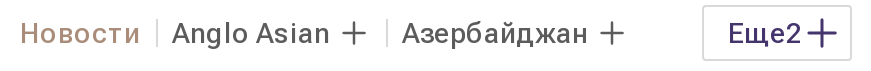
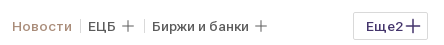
[172,17,588,49] Anglo Asian | Азербайджан -> [88,18,249,34] ЕЦБ | Биржи и банки

